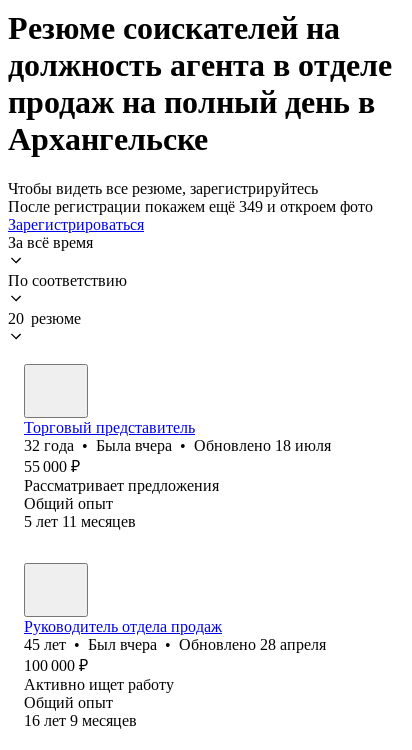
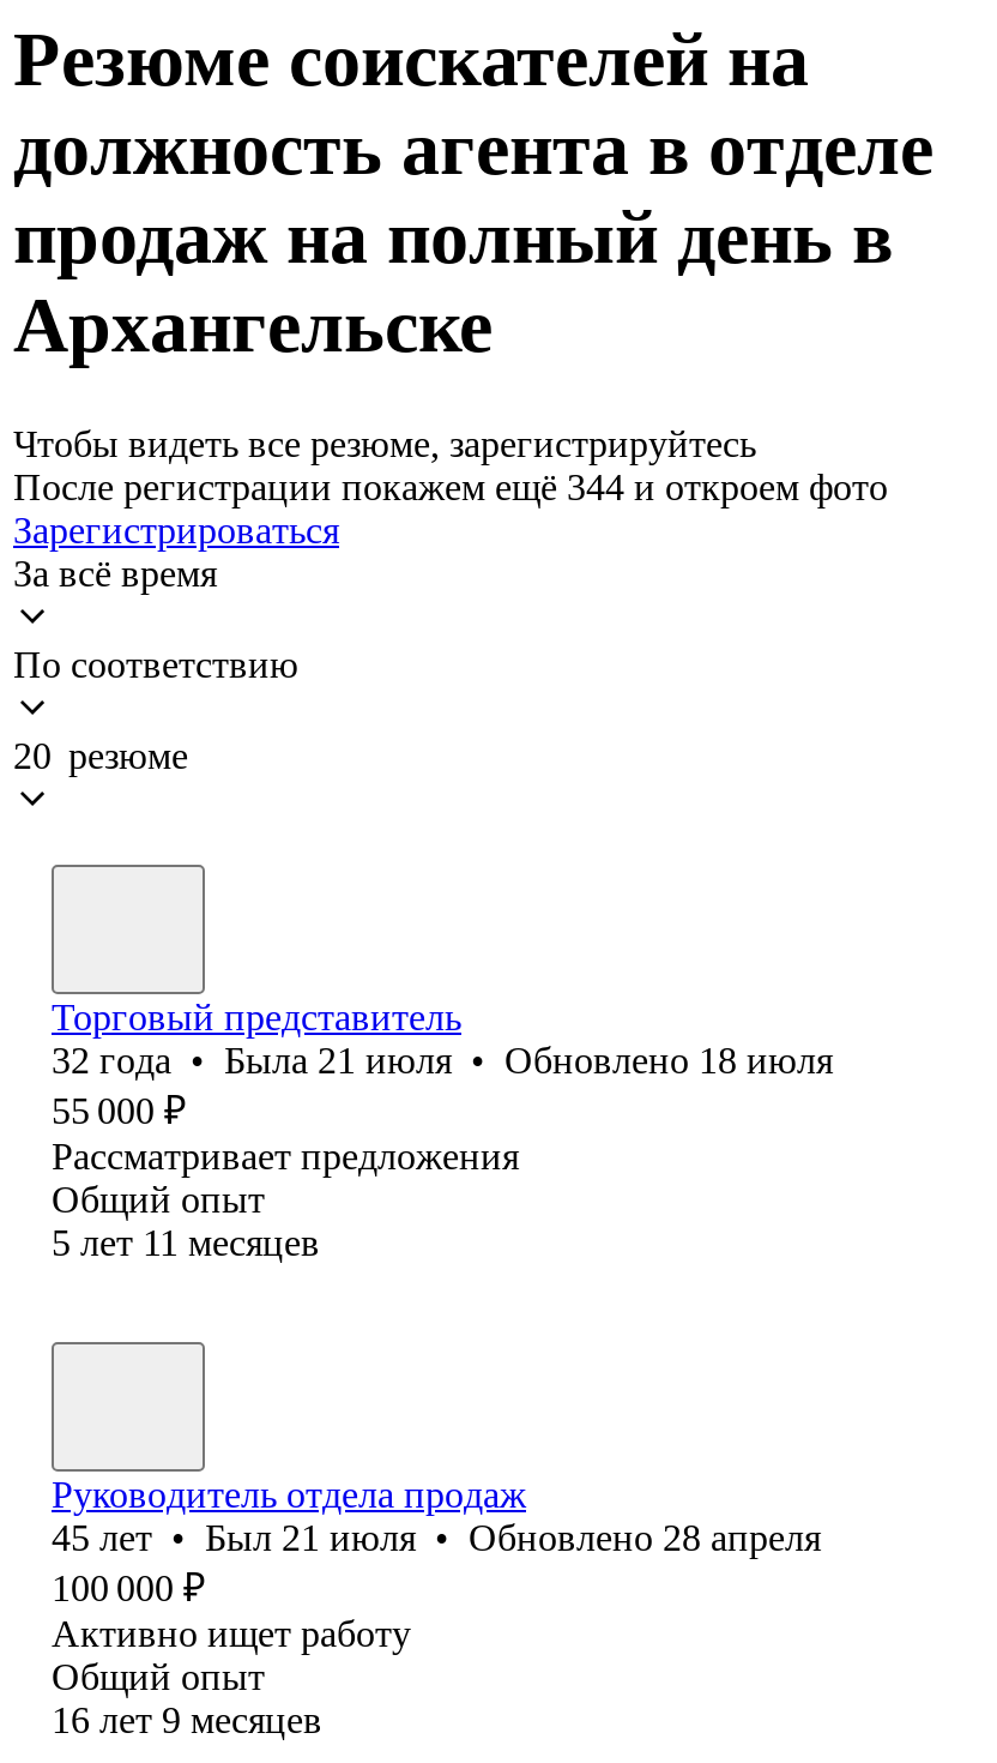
[8,198,373,215] После регистрации покажем ещё 349 и откроем фото -> [13,466,888,507] После регистрации покажем ещё 344 и откроем фото
[24,437,331,454] 32 года • Была вчера • Обновлено 18 июля -> [52,1040,833,1080] 32 года • Была 21 июля • Обновлено 18 июля
[24,636,326,653] 45 лет • Был вчера • Обновлено 28 апреля -> [52,1517,821,1558] 45 лет • Был 21 июля • Обновлено 28 апреля

